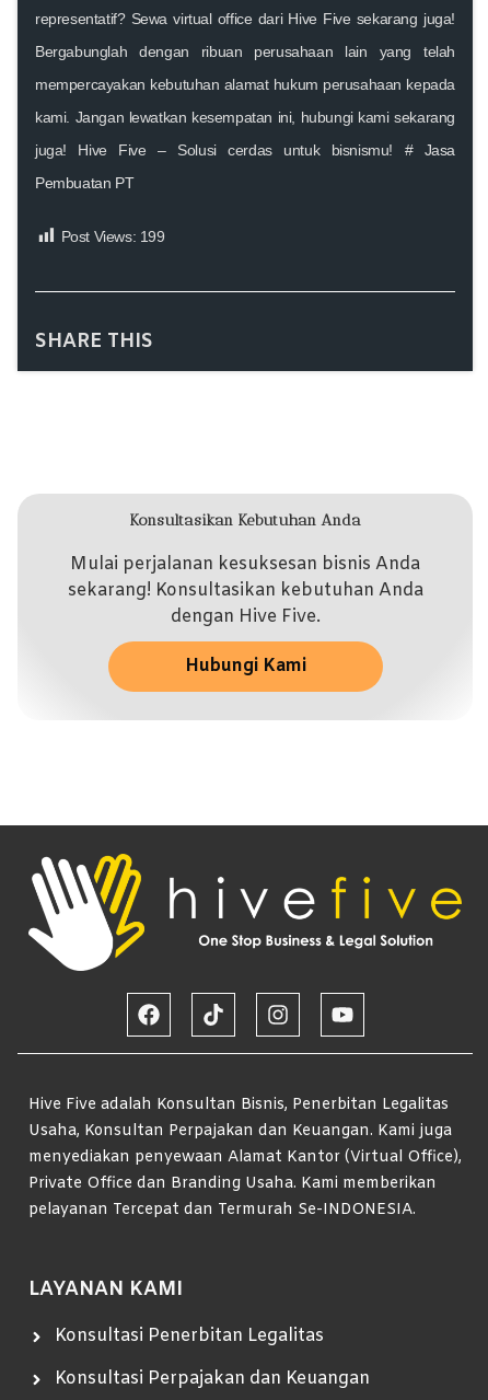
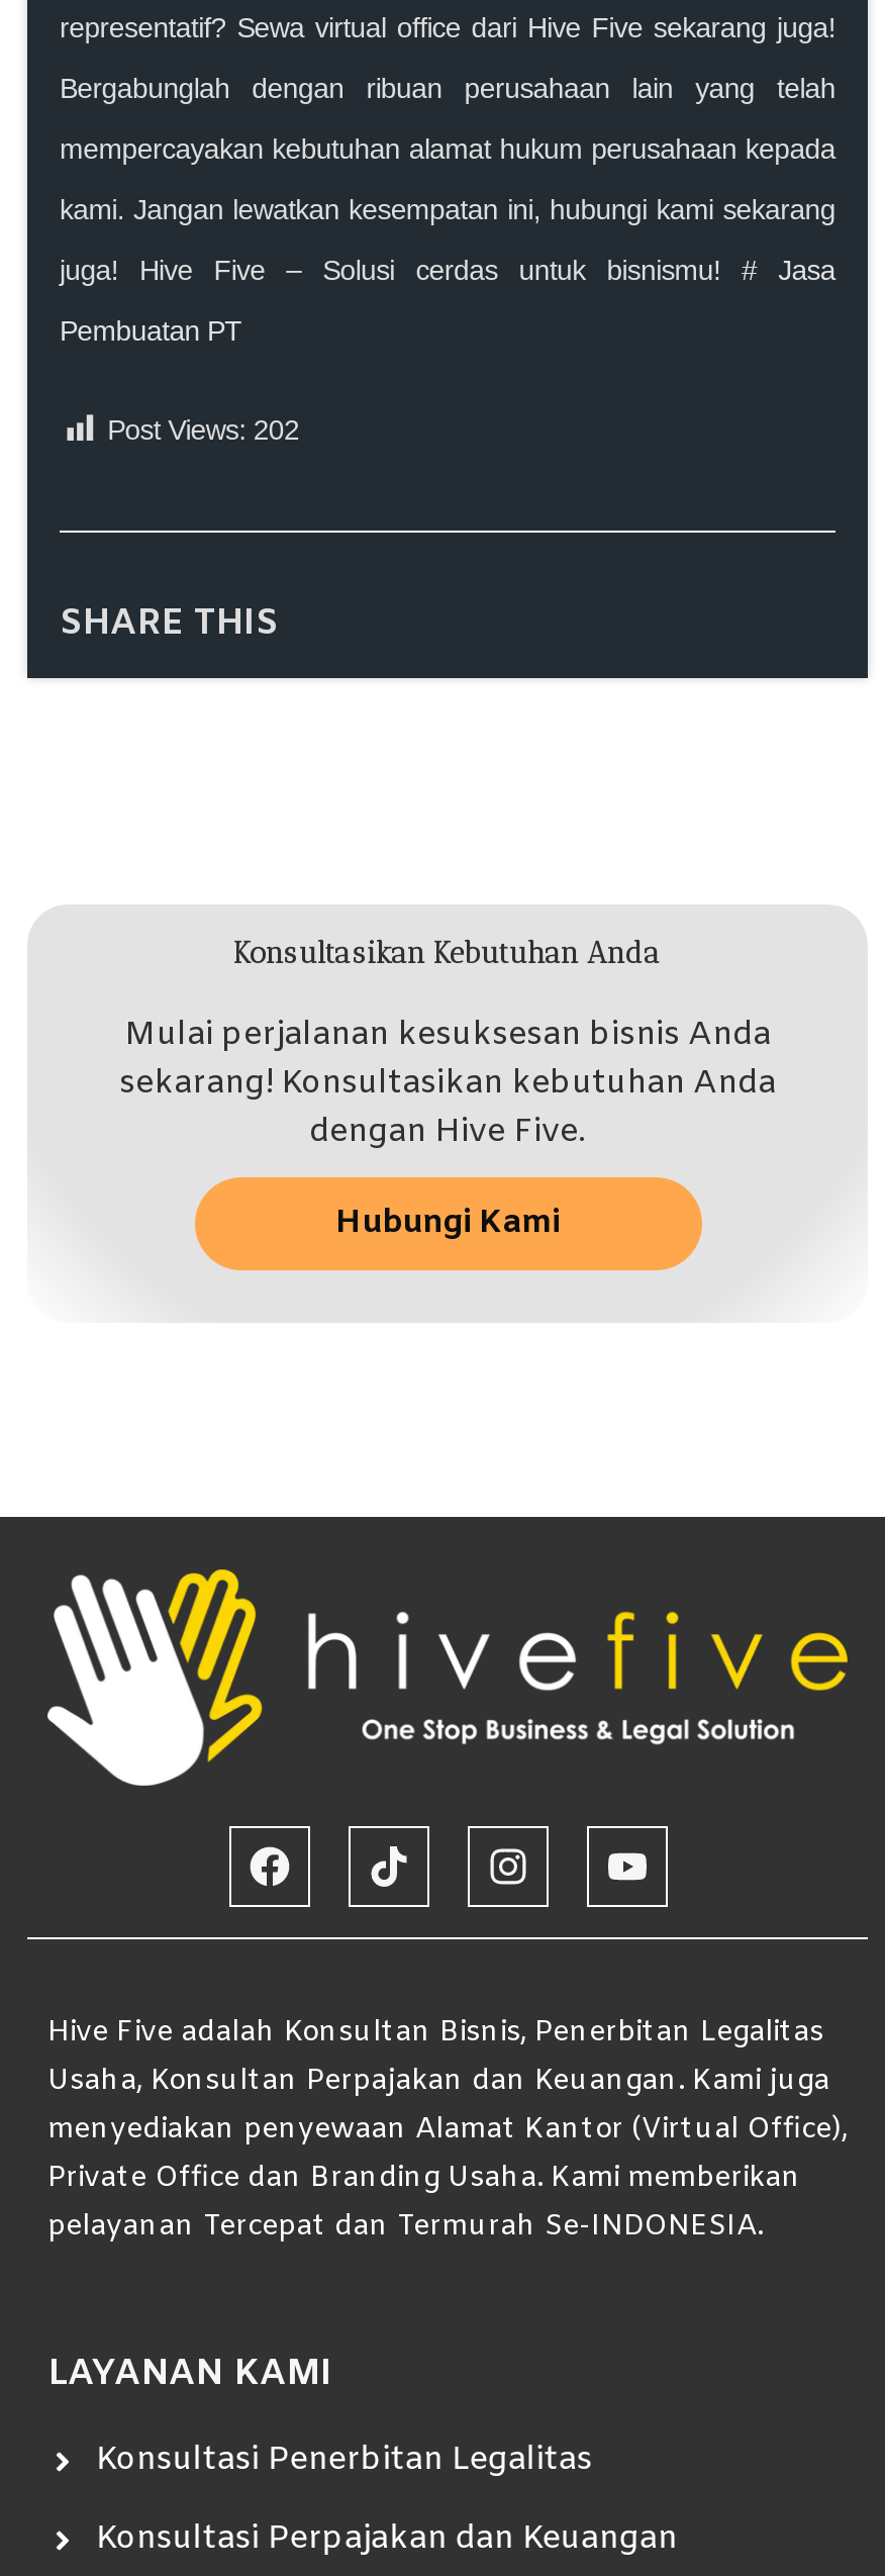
[61,228,165,245] Post Views: 199 -> [107,413,299,446] Post Views: 202

